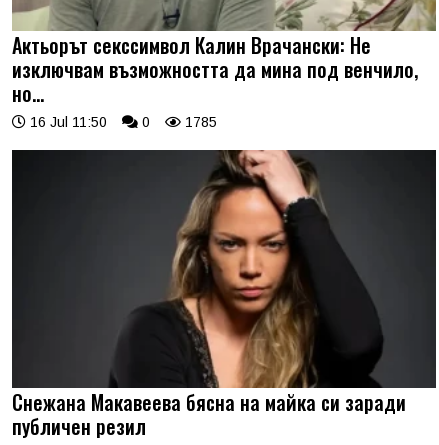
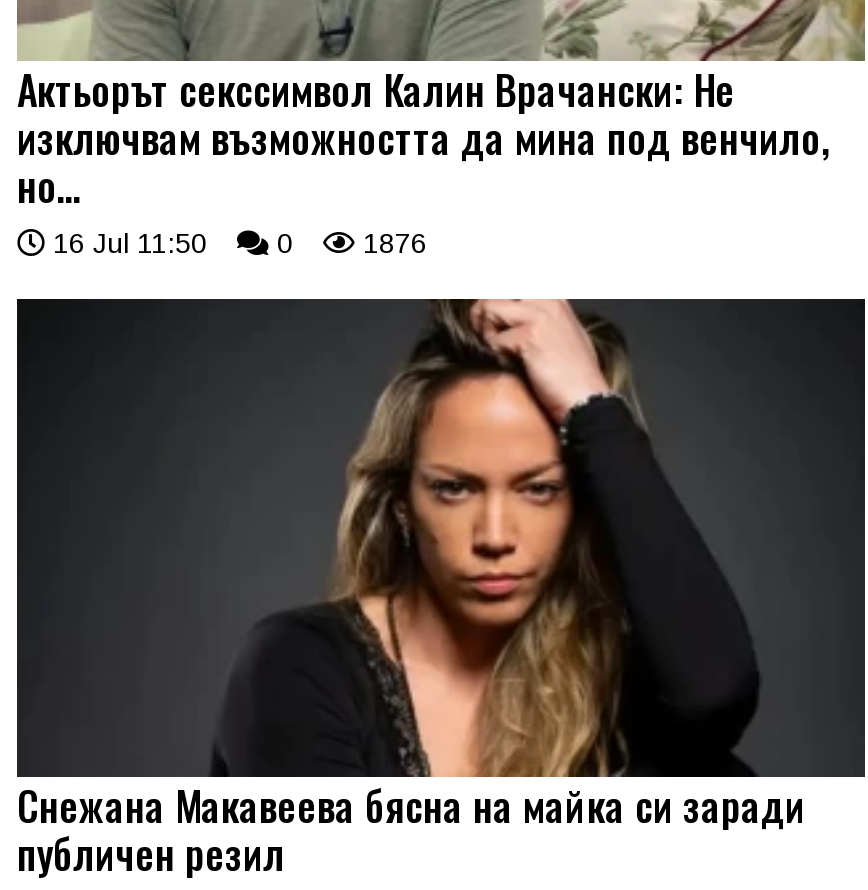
[26,113,217,129] 16 Jul 11:50 0 1785 -> [45,227,427,259] 16 Jul 11:50 0 1876

